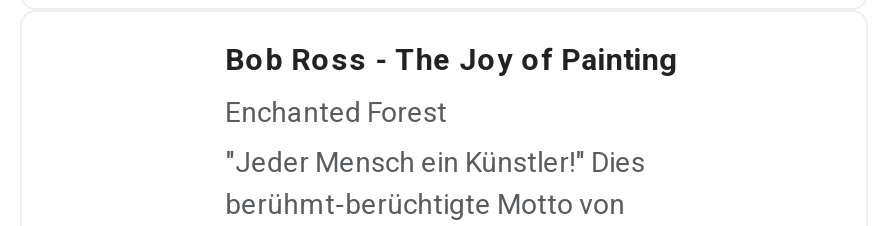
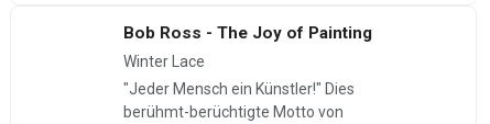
[225,96,447,128] Enchanted Forest -> [123,53,204,70] Winter Lace

